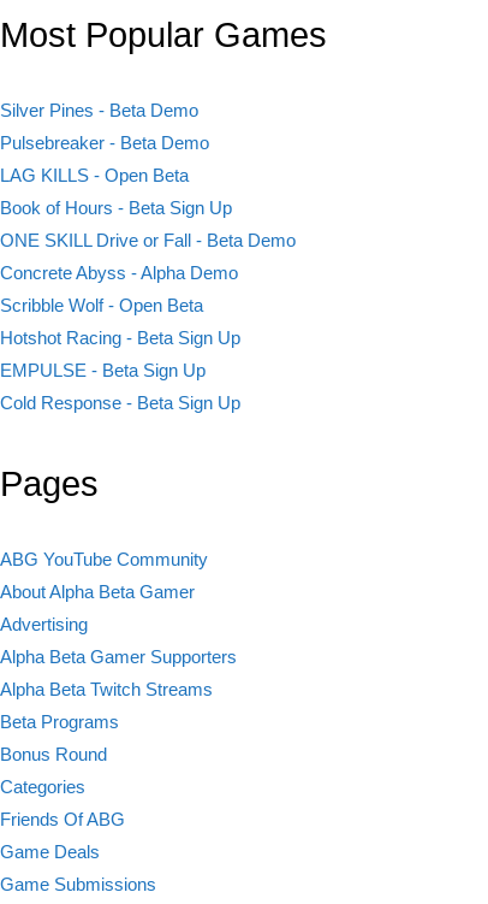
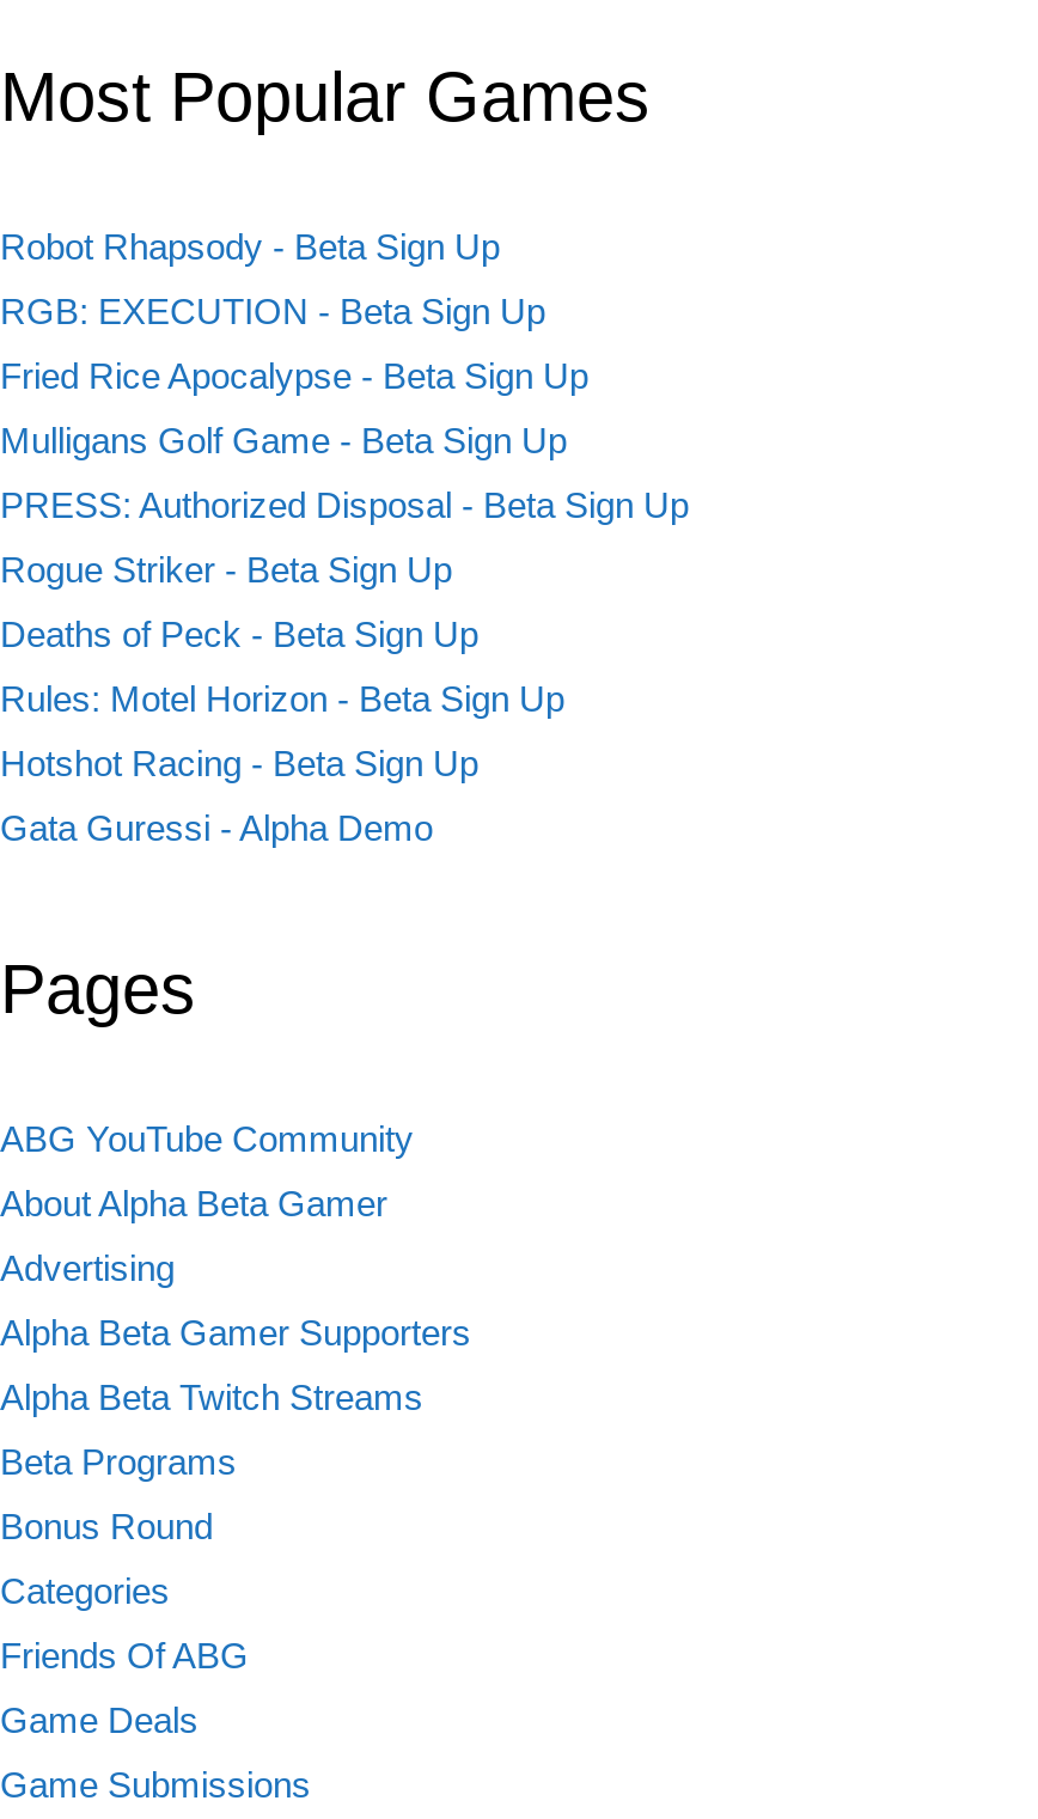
[0,100,296,315] Silver Pines - Beta Demo | Pulsebreaker - Beta Demo | LAG KILLS - Open Beta | Book of Hours - Beta Sign Up | ONE SKILL Drive or Fall - Beta Demo | Concrete Abyss - Alpha Demo | Scribble Wolf - Open Beta -> [0,226,689,719] Robot Rhapsody - Beta Sign Up | RGB: EXECUTION - Beta Sign Up | Fried Rice Apocalypse - Beta Sign Up | Mulligans Golf Game - Beta Sign Up | PRESS: Authorized Disposal - Beta Sign Up | Rogue Striker - Beta Sign Up | Deaths of Peck - Beta Sign Up | Rules: Motel Horizon - Beta Sign Up
moved [0,327,240,348] -> [0,742,478,783]: Hotshot Racing - Beta Sign Up
[0,360,240,413] EMPULSE - Beta Sign Up | Cold Response - Beta Sign Up -> [0,807,433,848] Gata Guressi - Alpha Demo

